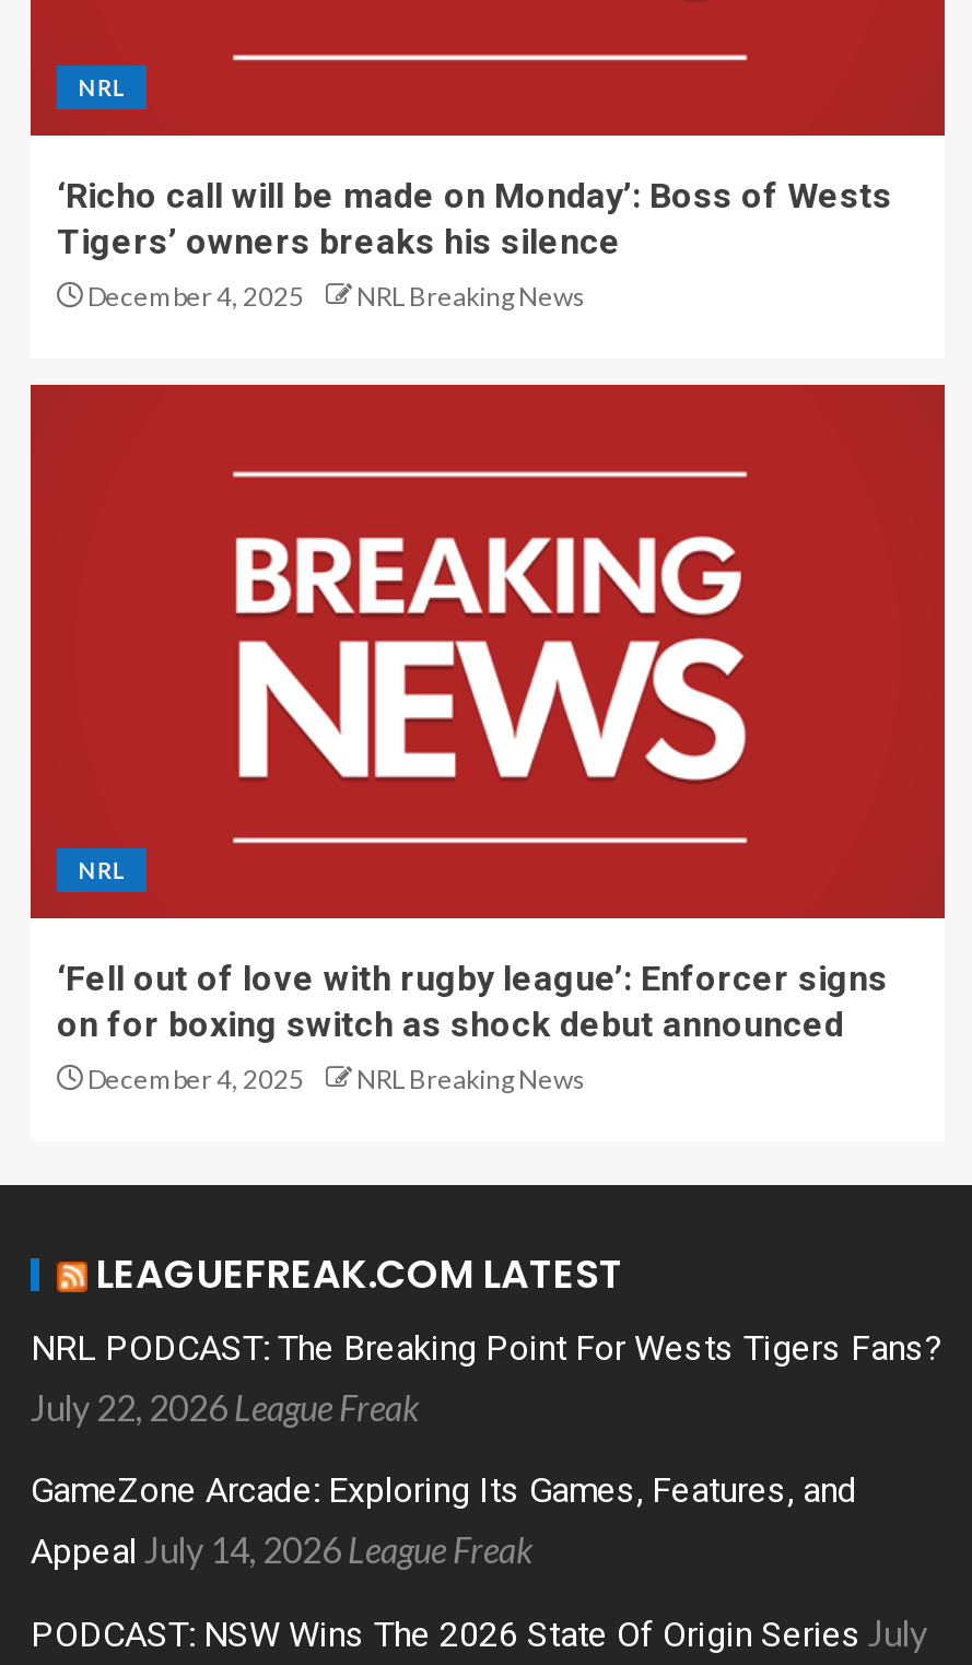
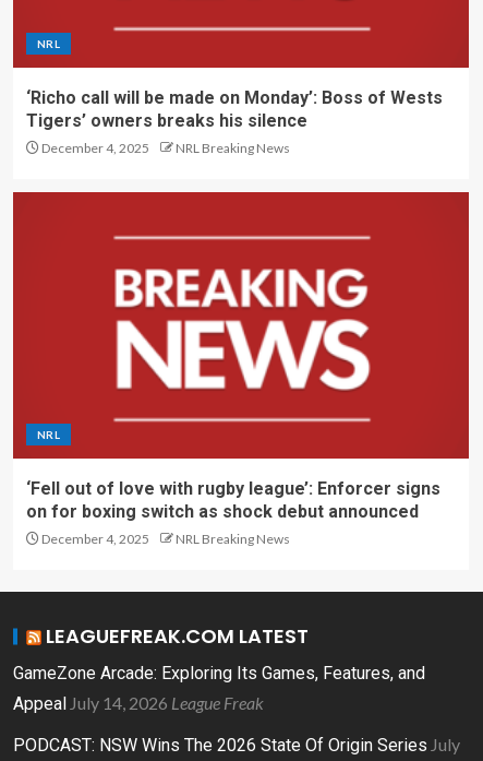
[31,1328,942,1429] NRL PODCAST: The Breaking Point For Wests Tigers Fans? | July 22, 2026 League Freak -> none

